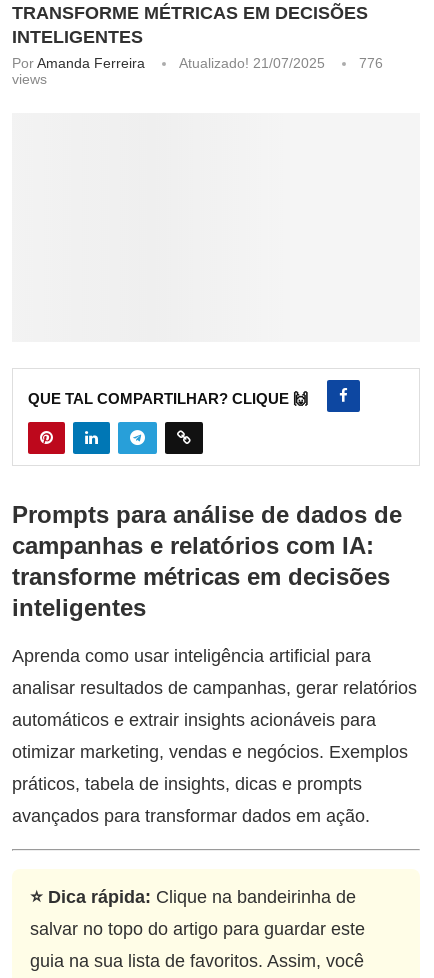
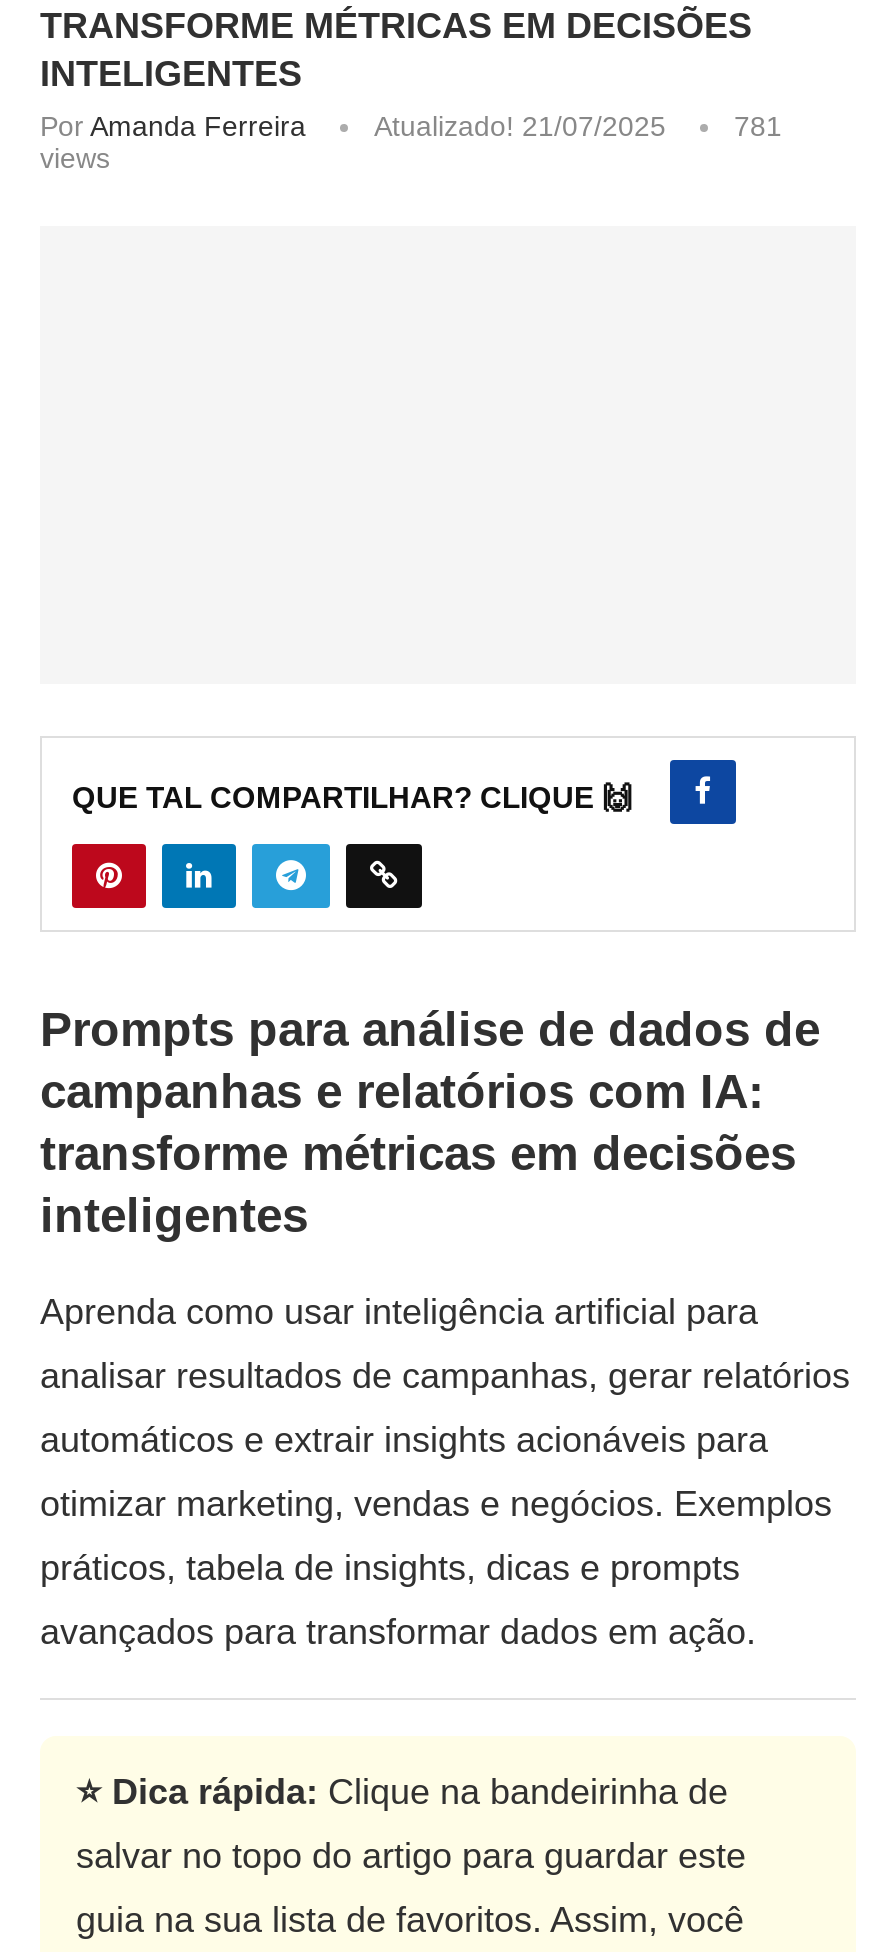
[359,55,383,71] 776 -> [734,110,782,142] 781

